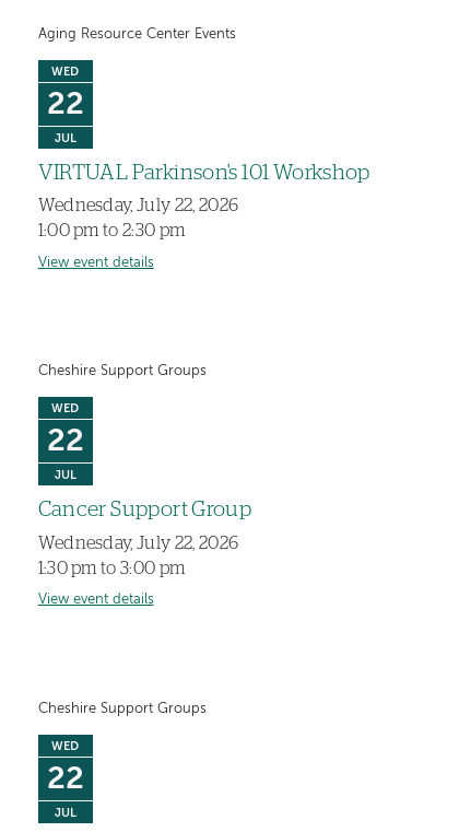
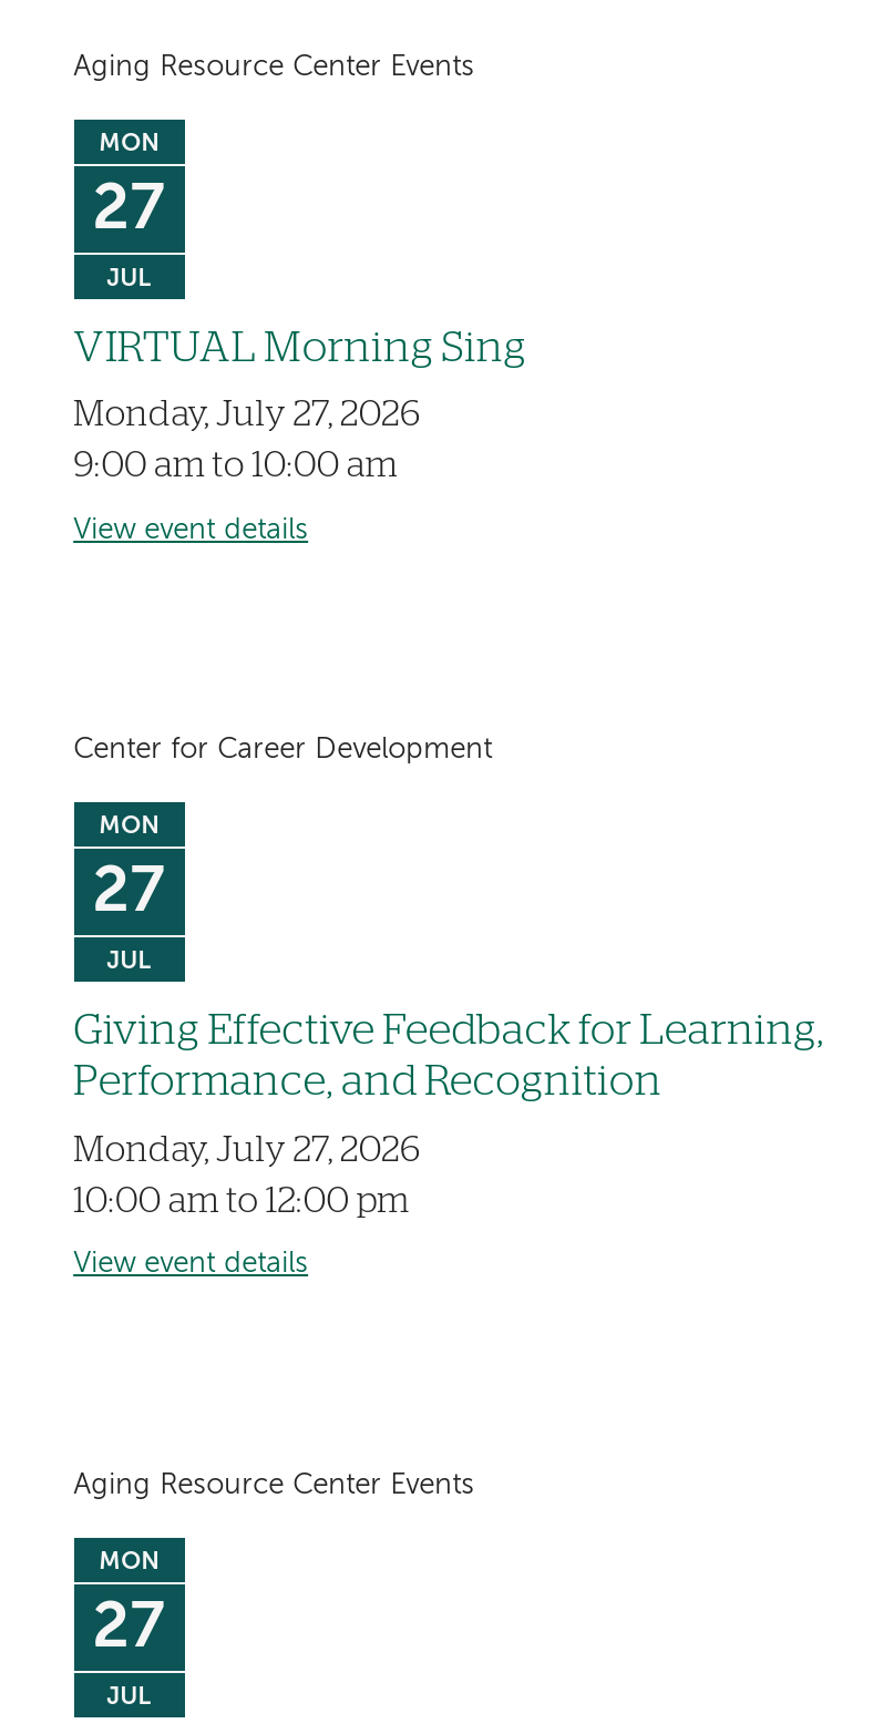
[47,65,84,121] WED | 22 -> [92,130,165,243] MON | 27
[38,163,370,184] VIRTUAL Parkinson's 101 Workshop -> [73,328,527,370] VIRTUAL Morning Sing
[38,197,239,240] Wednesday, July 22, 2026 | 1:00 pm to 2:30 pm -> [73,398,421,484] Monday, July 27, 2026 | 9:00 am to 10:00 am
[38,364,206,379] Cheshire Support Groups -> [73,736,492,765] Center for Career Development
[47,403,84,458] WED | 22 -> [92,814,165,927] MON | 27
[38,500,252,521] Cancer Support Group -> [73,1011,824,1104] Giving Effective Feedback for Learning, | Performance, and Recognition
[38,535,239,577] Wednesday, July 22, 2026 | 1:30 pm to 3:00 pm -> [73,1132,421,1218] Monday, July 27, 2026 | 10:00 am to 12:00 pm
[38,702,206,716] Cheshire Support Groups -> [73,1471,474,1500] Aging Resource Center Events
[47,740,84,796] WED | 22 -> [92,1549,165,1662] MON | 27

